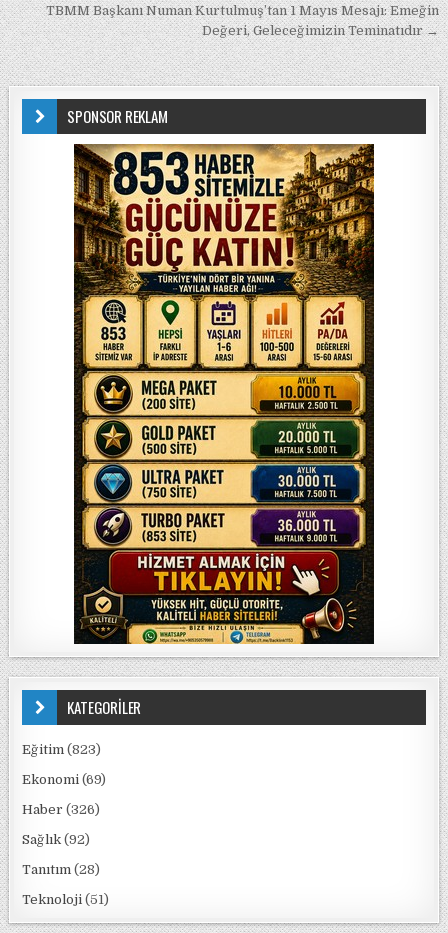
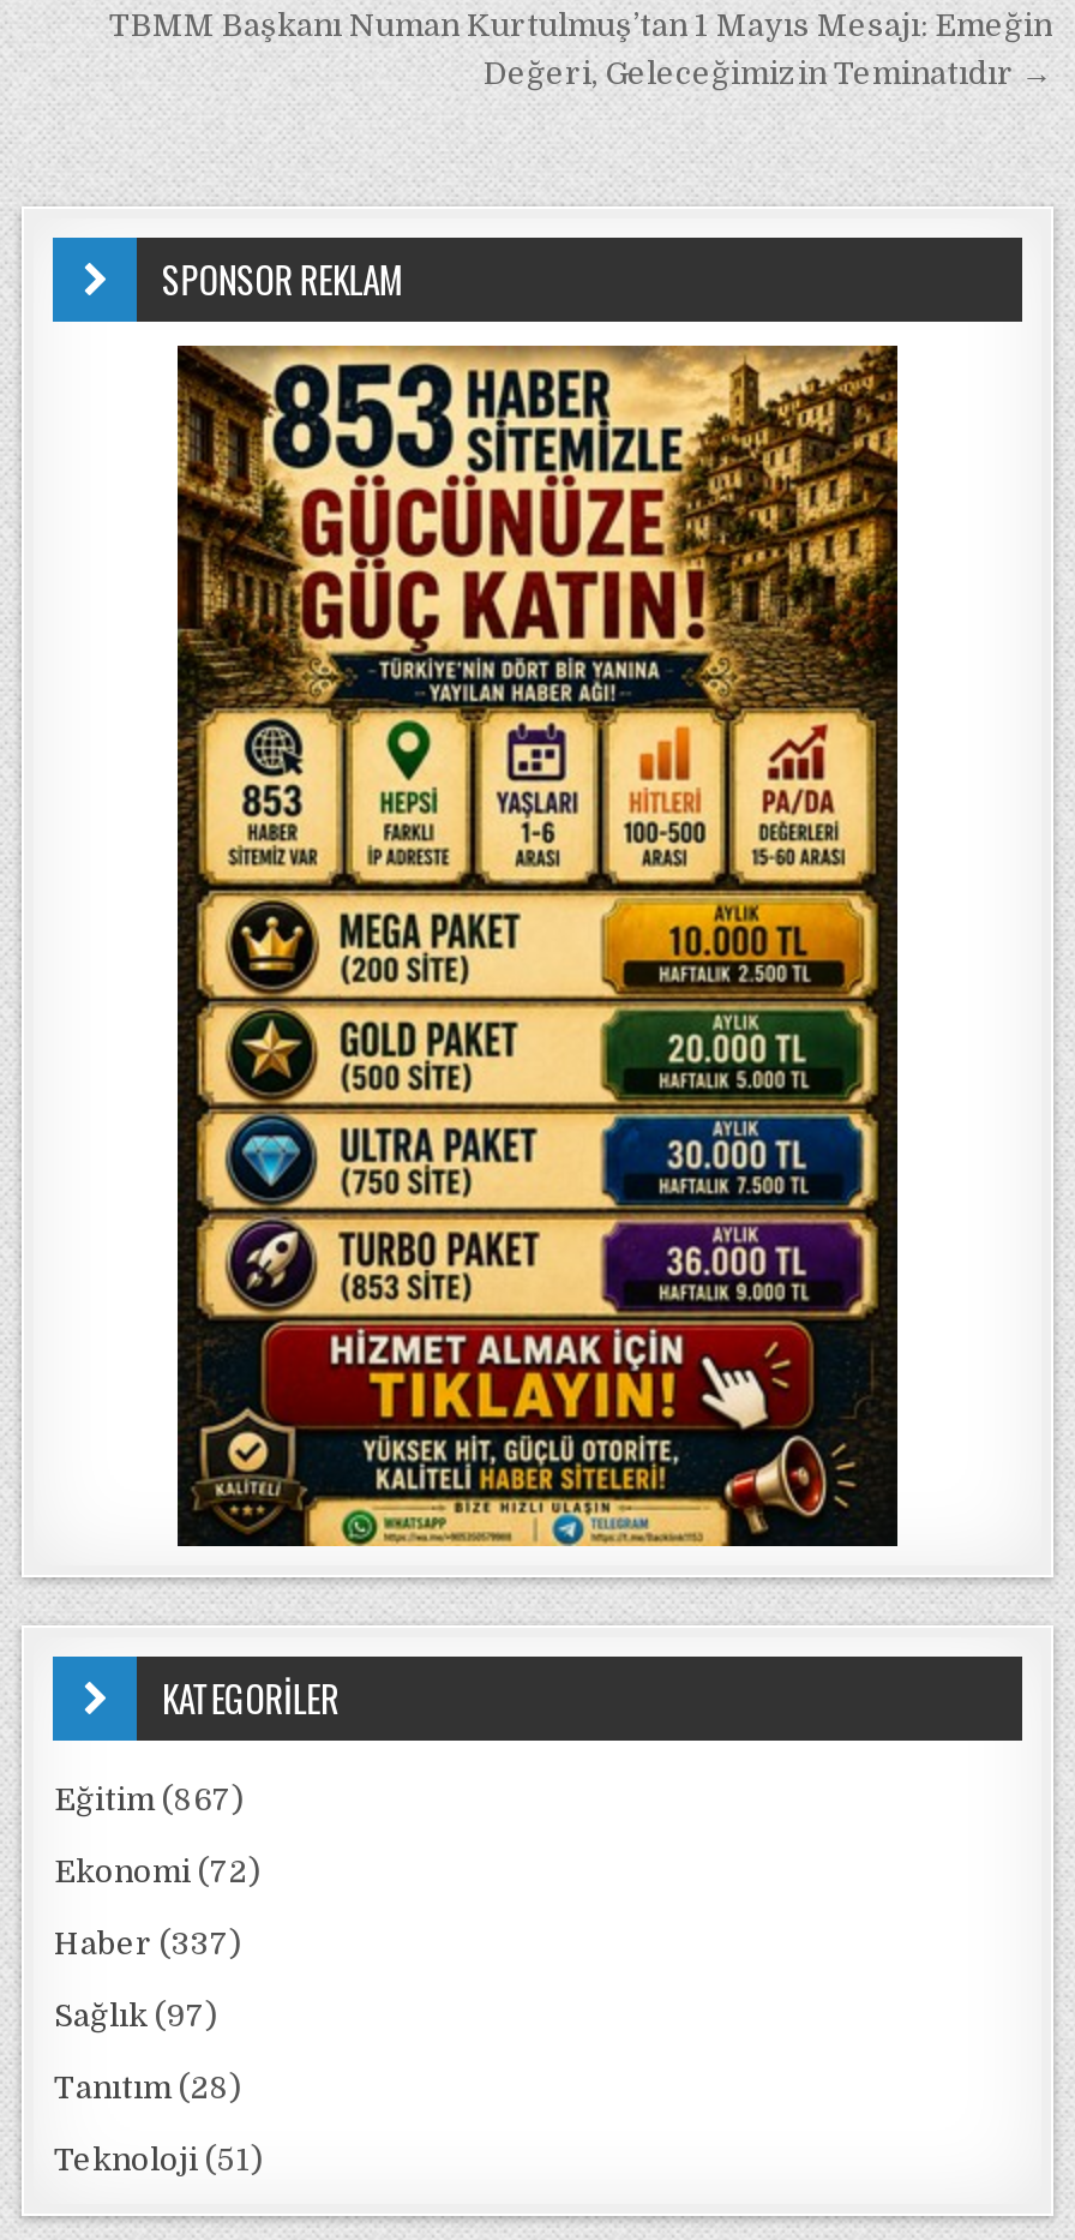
[22,742,101,757] Eğitim (823) -> [54,1781,244,1817] Eğitim (867)
[22,772,106,787] Ekonomi (69) -> [54,1853,260,1889] Ekonomi (72)
[22,802,100,817] Haber (326) -> [54,1925,241,1962] Haber (337)
[22,832,90,847] Sağlık (92) -> [54,1998,217,2034] Sağlık (97)

